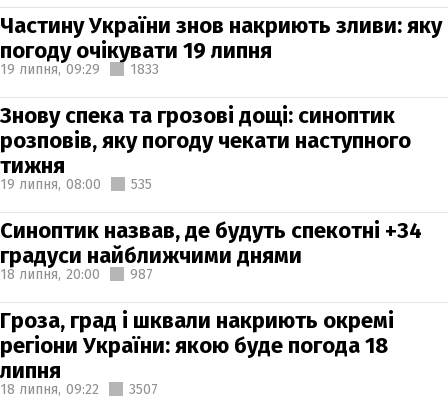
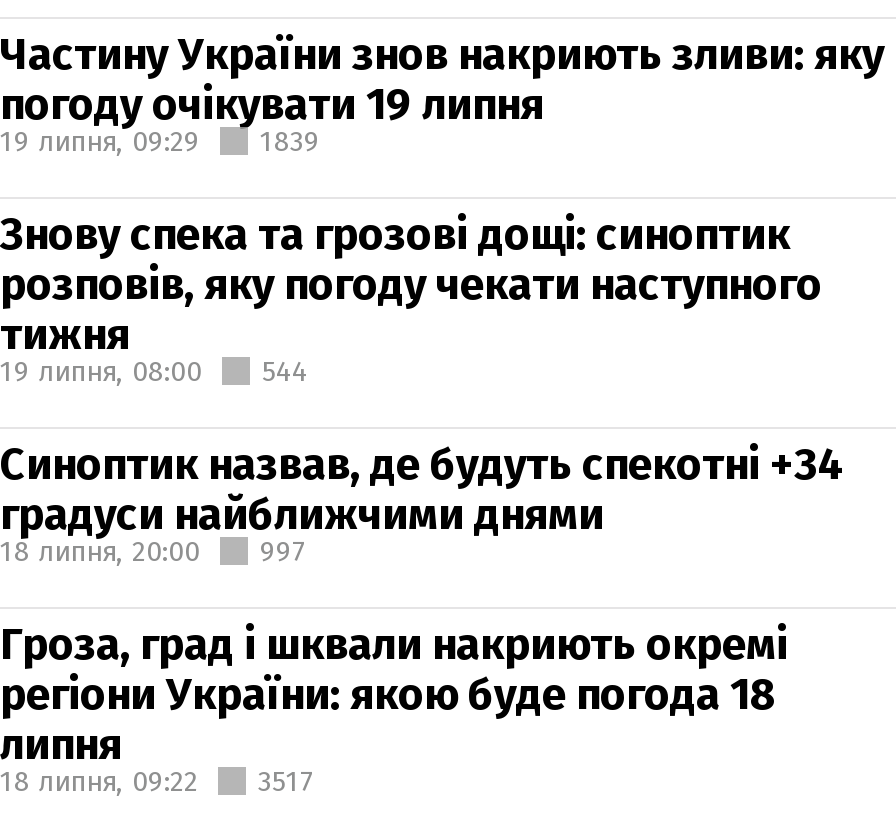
[0,60,159,77] 19 липня, 09:29 1833 -> [0,124,320,158] 19 липня, 09:29 1839
[0,175,152,192] 19 липня, 08:00 535 -> [0,354,308,388] 19 липня, 08:00 544
[0,265,153,282] 18 липня, 20:00 987 -> [0,534,306,568] 18 липня, 20:00 997
[0,380,158,397] 18 липня, 09:22 3507 -> [0,764,314,798] 18 липня, 09:22 3517

